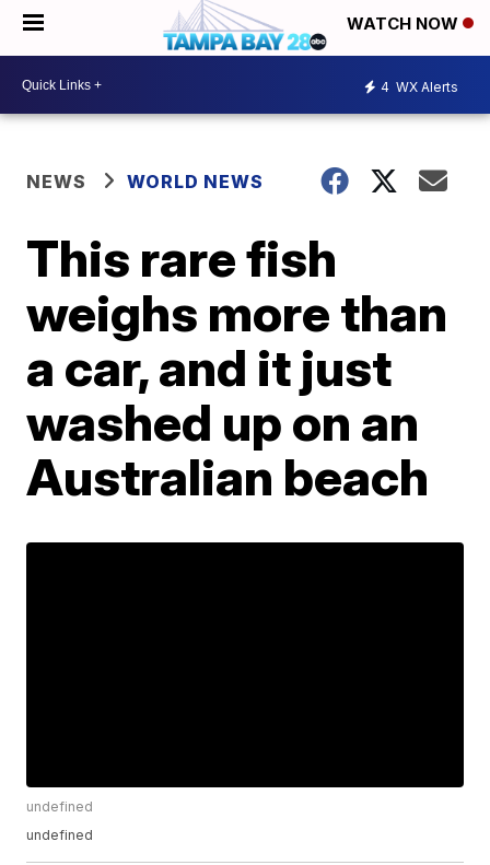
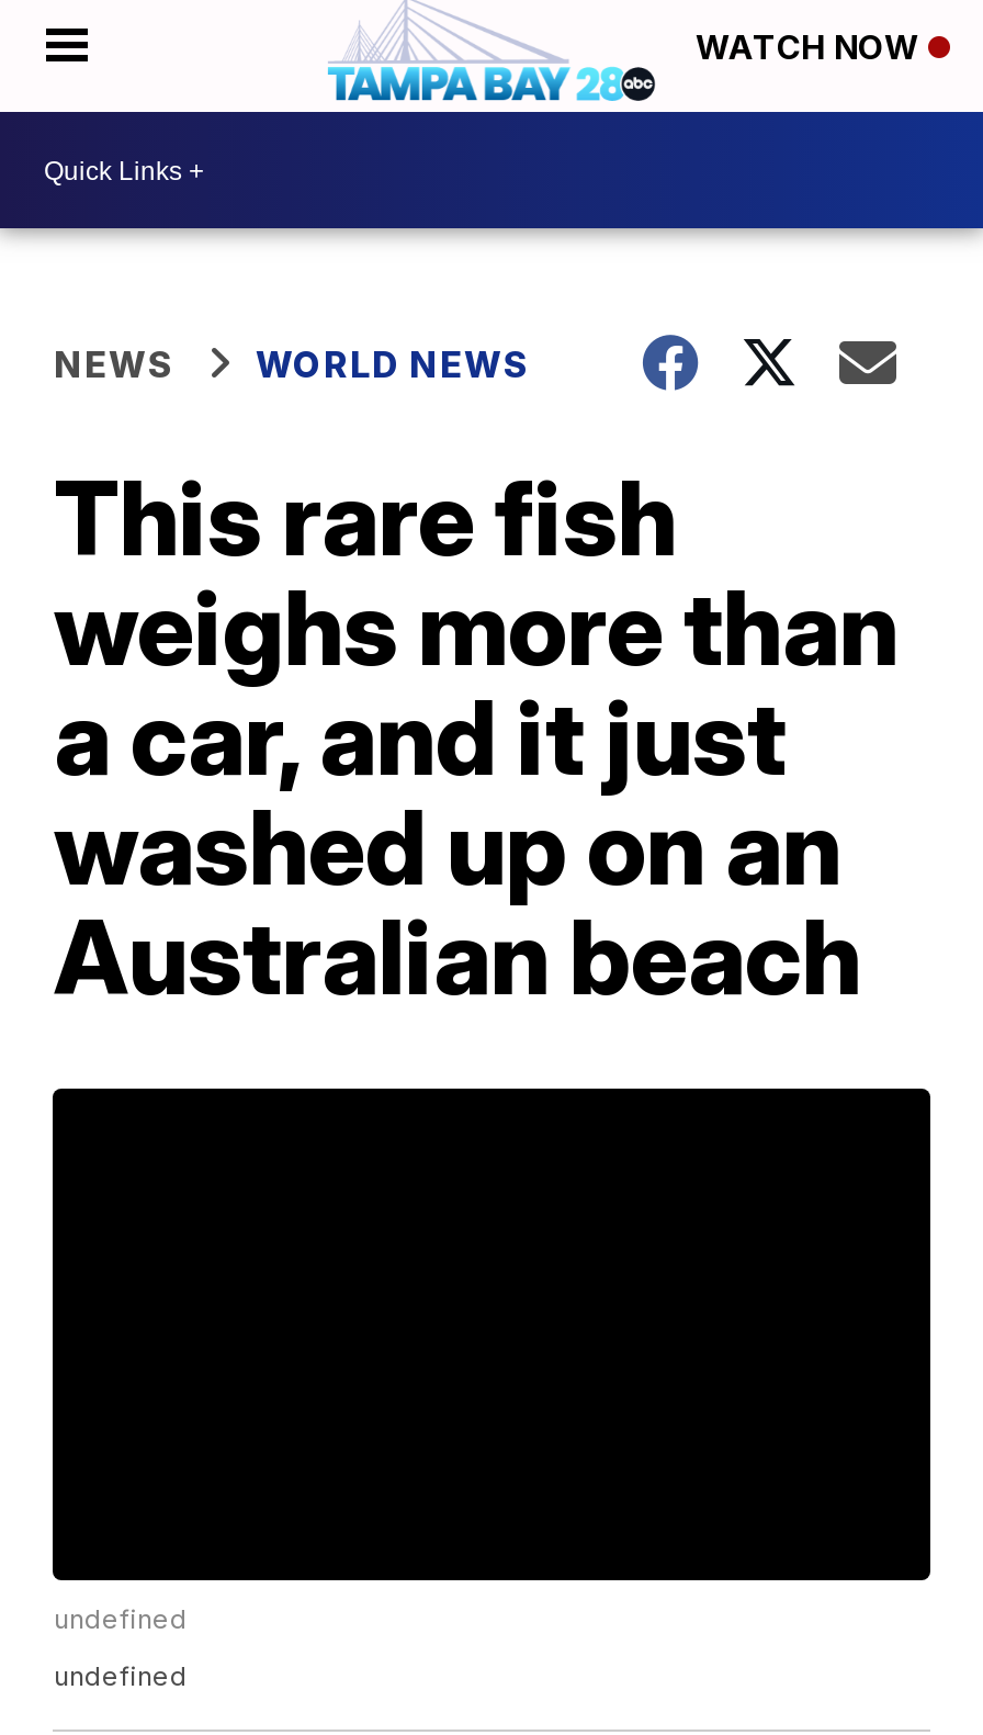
[381,78,458,95] 4 WX Alerts -> none

